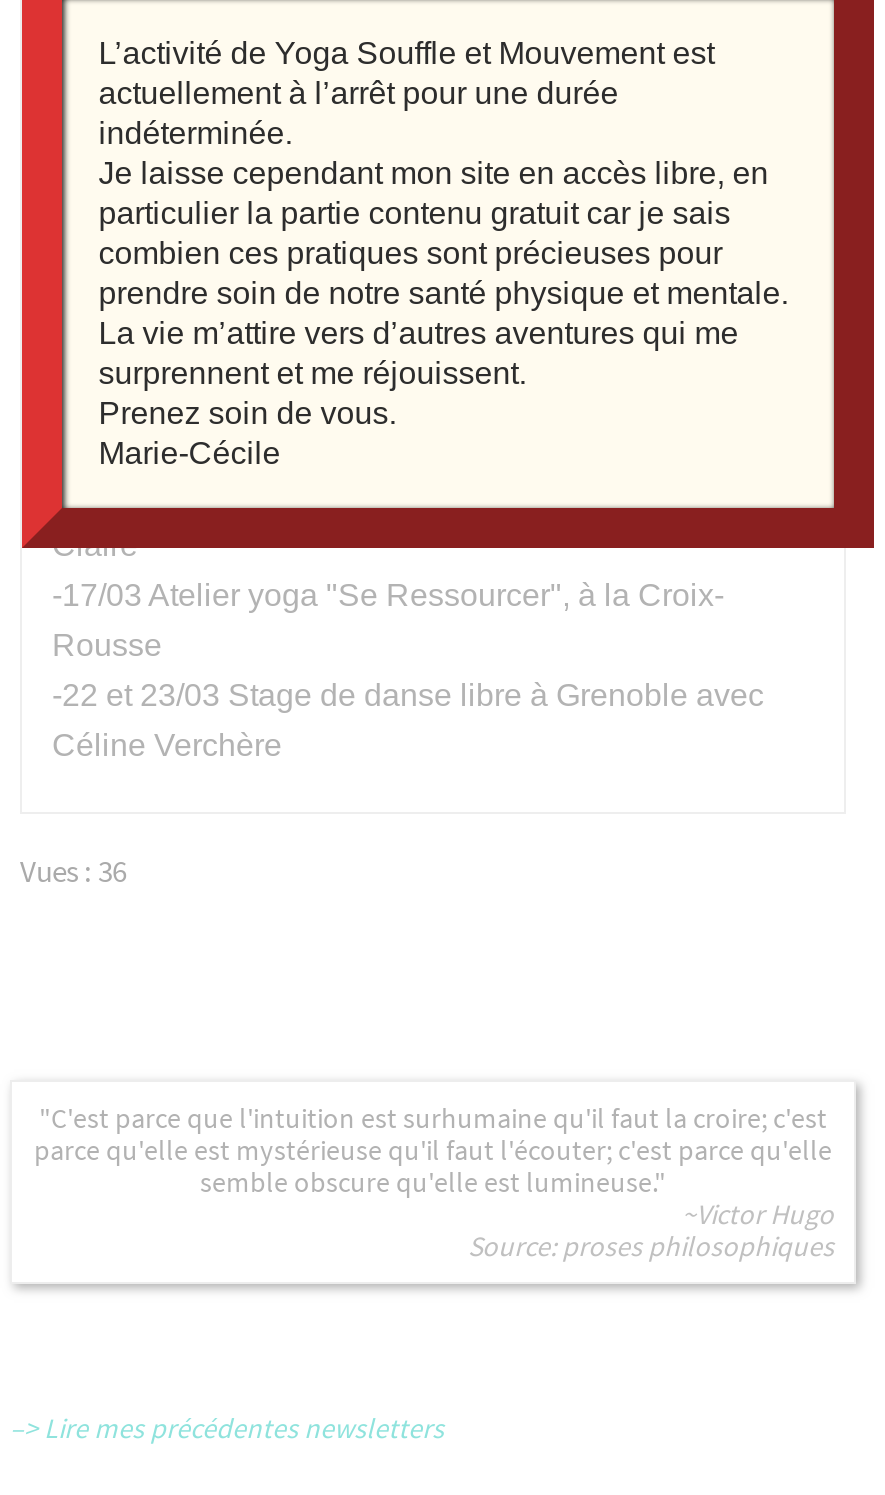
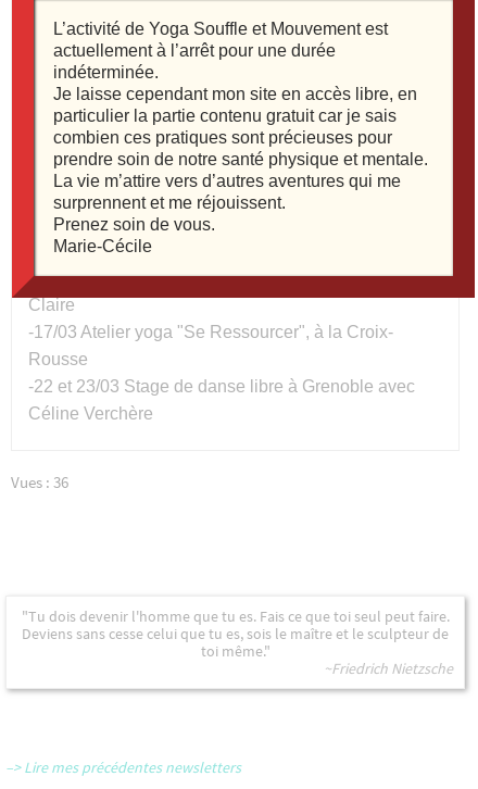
[34,1101,834,1265] C'est parce que l'intuition est surhumaine qu'il faut la croire; c'est | parce qu'elle est mystérieuse qu'il faut l'écouter; c'est parce qu'elle | semble obscure qu'elle est lumineuse. | ~Victor Hugo | Source: proses philosophiques -> [22,607,453,679] Tu dois devenir l'homme que tu es. Fais ce que toi seul peut faire. | Deviens sans cesse celui que tu es, sois le maître et le sculpteur de | toi même. | ~Friedrich Nietzsche

